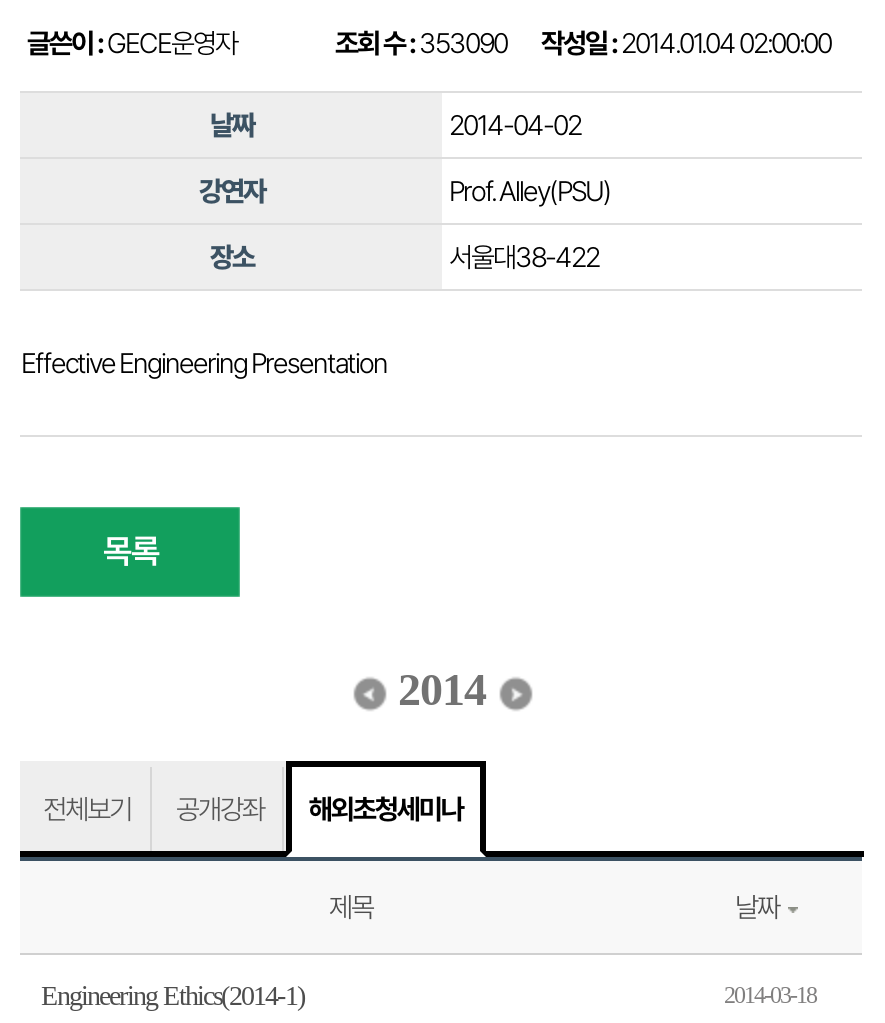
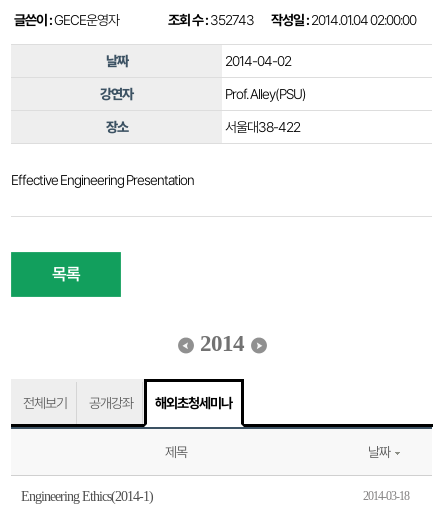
[335,27,831,59] 조회 수 : 353090 작성일 : 2014.01.04 02:00:00 -> [168,12,416,28] 조회 수 : 352743 작성일 : 2014.01.04 02:00:00

